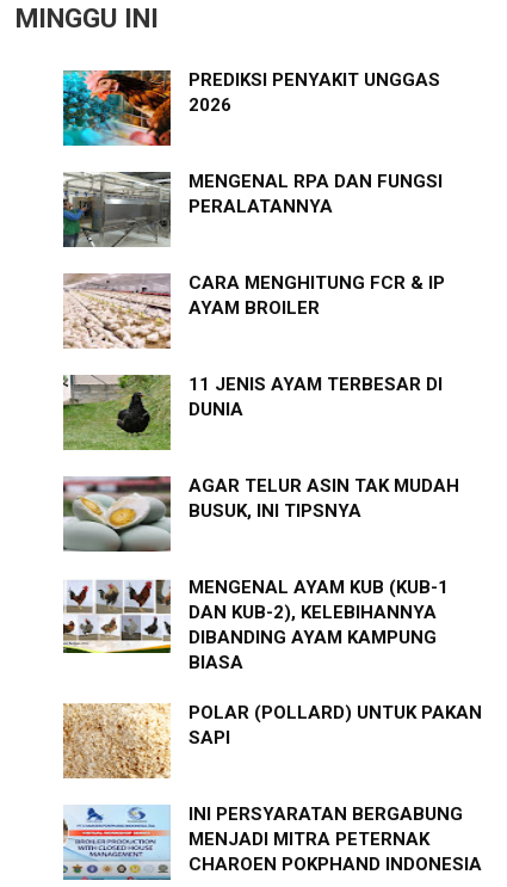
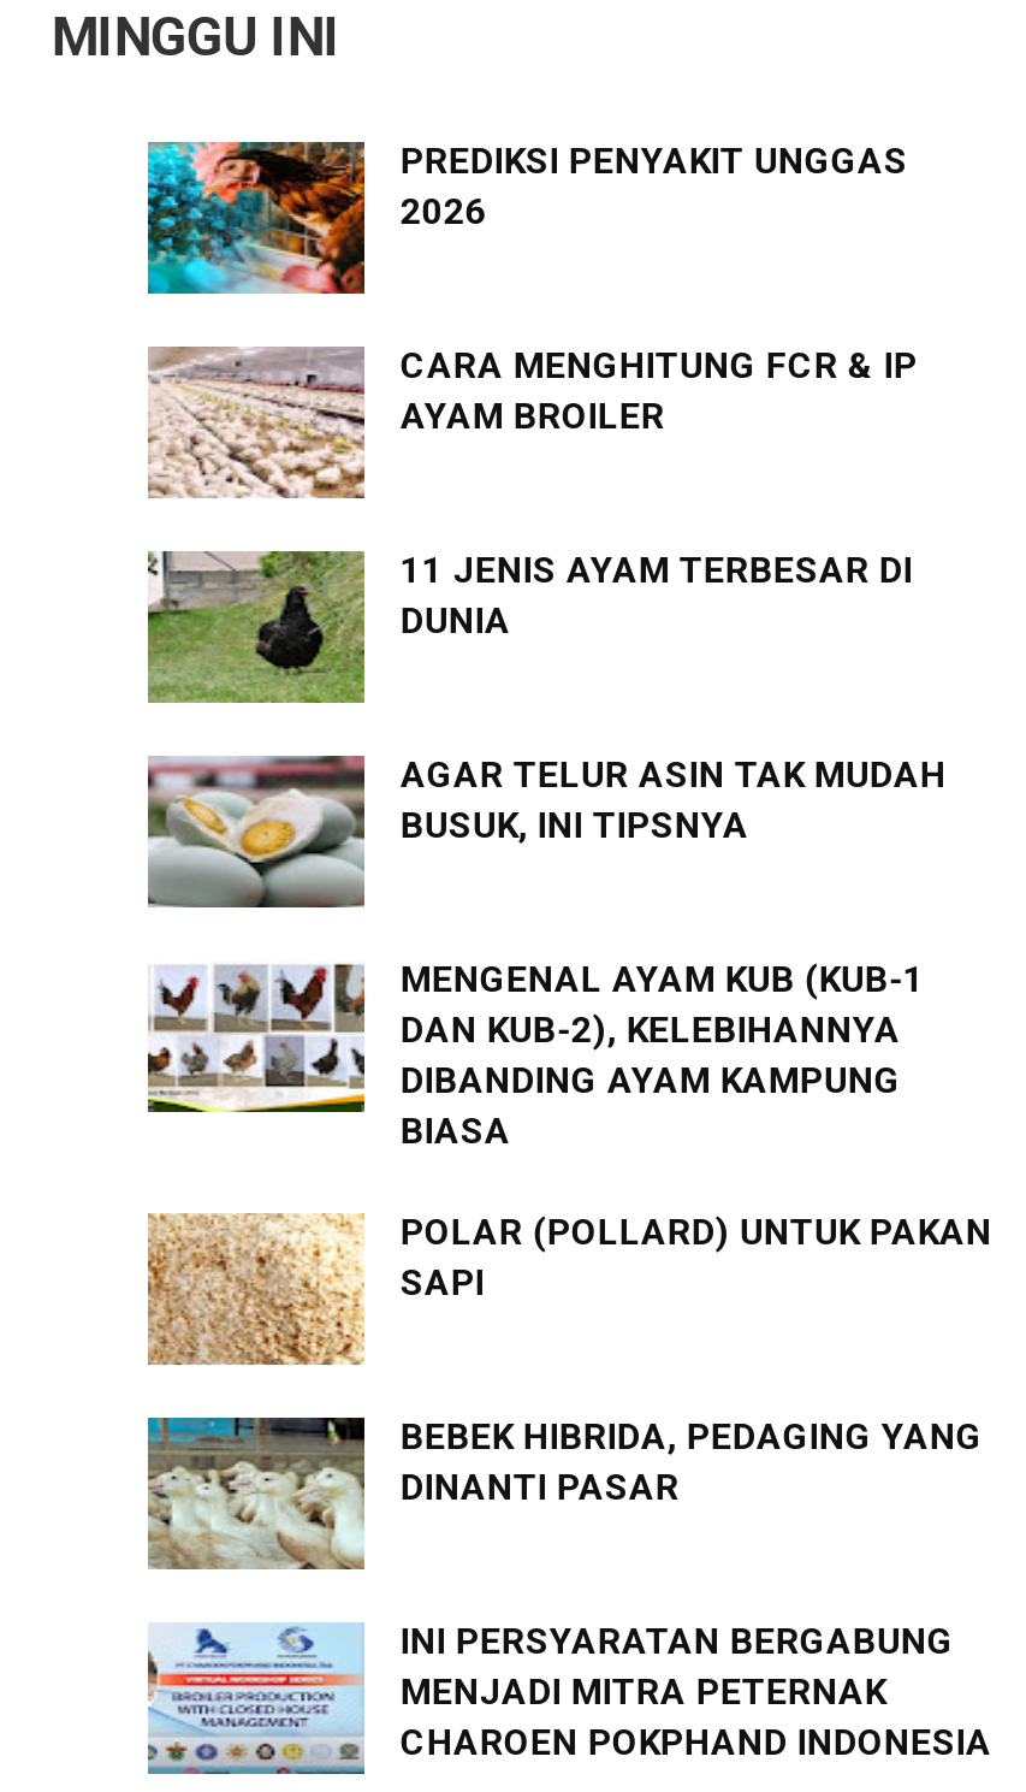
[62,171,442,248] [image] | MENGENAL RPA DAN FUNGSI | PERALATANNYA -> none
moved [61,271,482,749] -> [143,342,992,1305]: [image] | CARA MENGHITUNG FCR & IP | AYAM BROILER | ... | POLAR (POLLARD) UNTUK PAKAN | SAPI
none -> [146,1415,982,1569] [image] | BEBEK HIBRIDA, PEDAGING YANG | DINANTI PASAR

